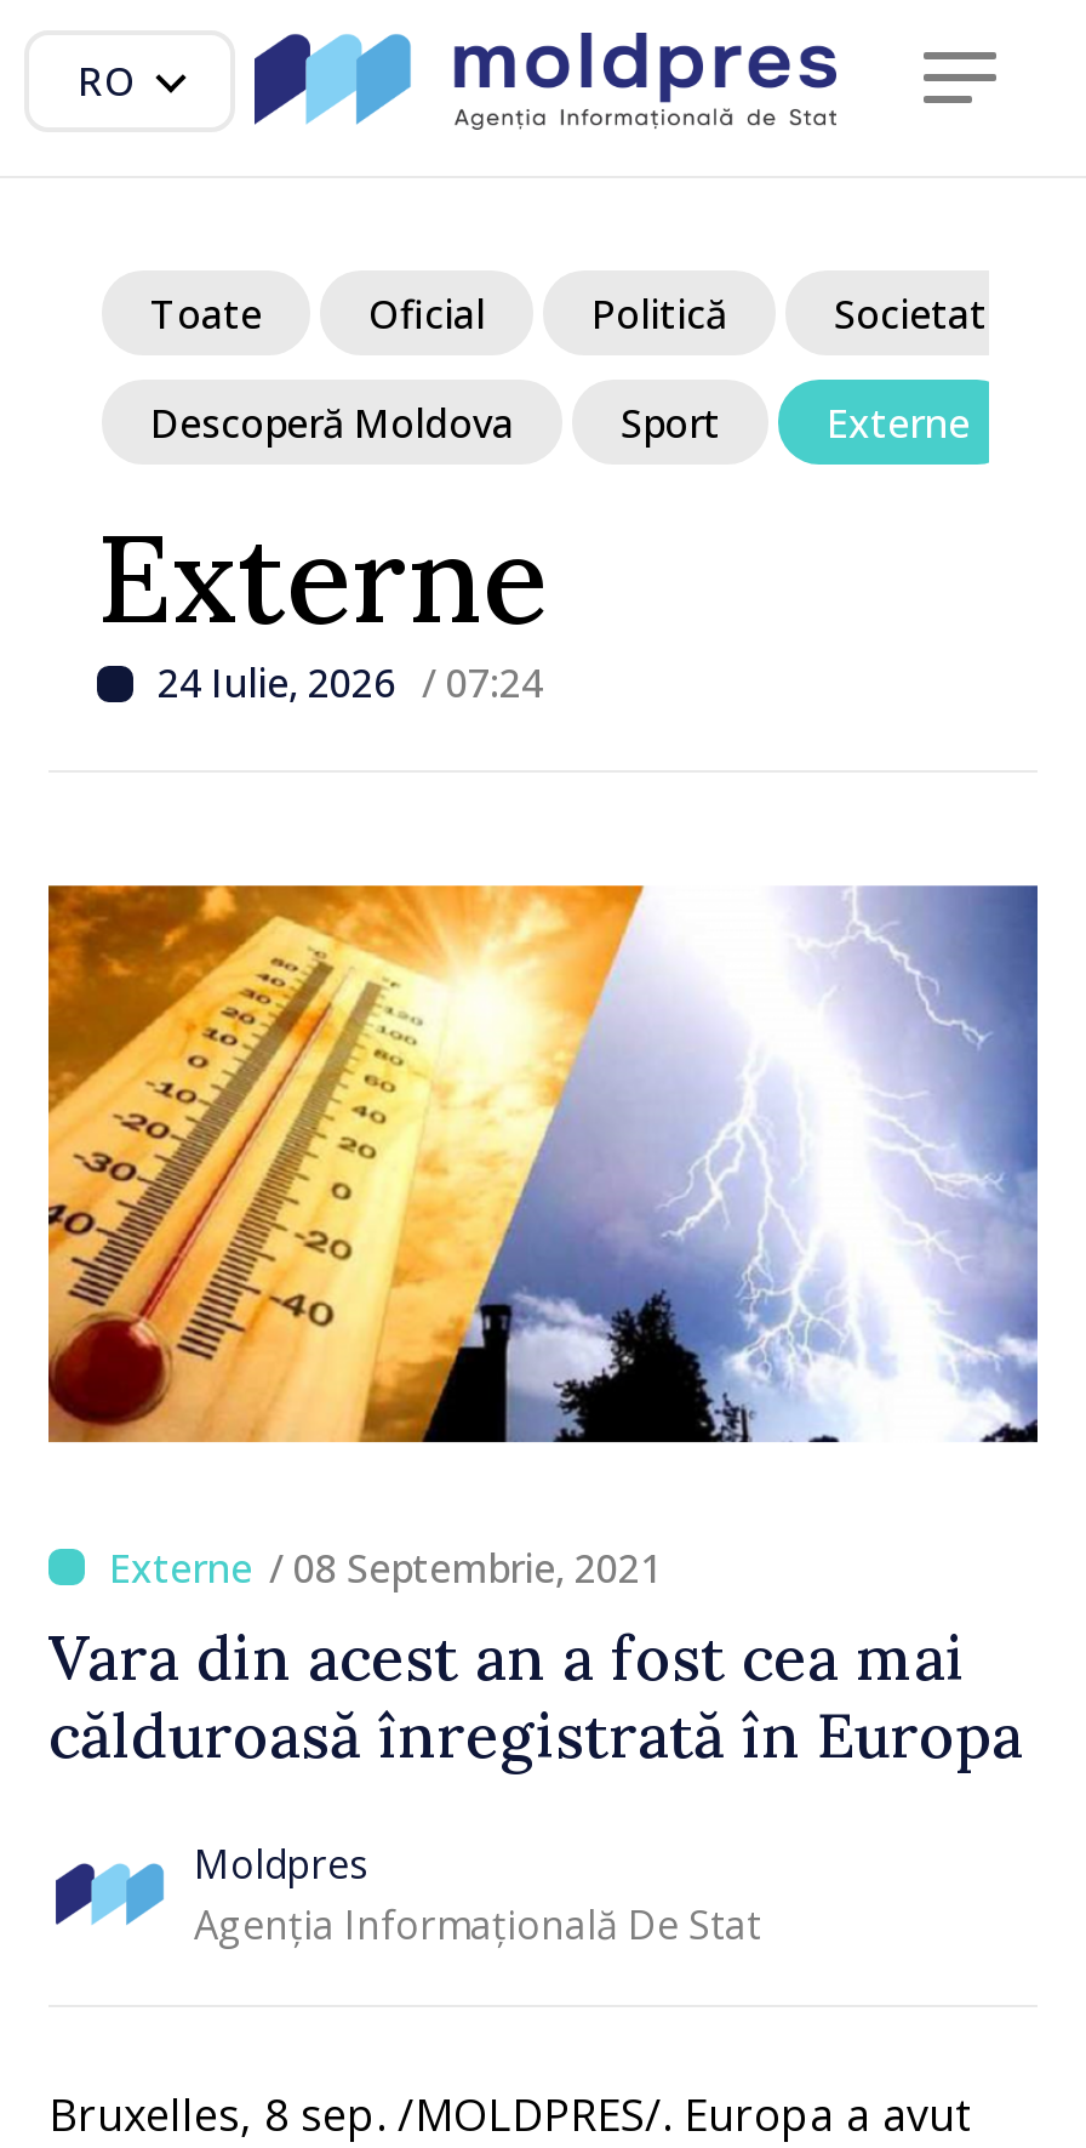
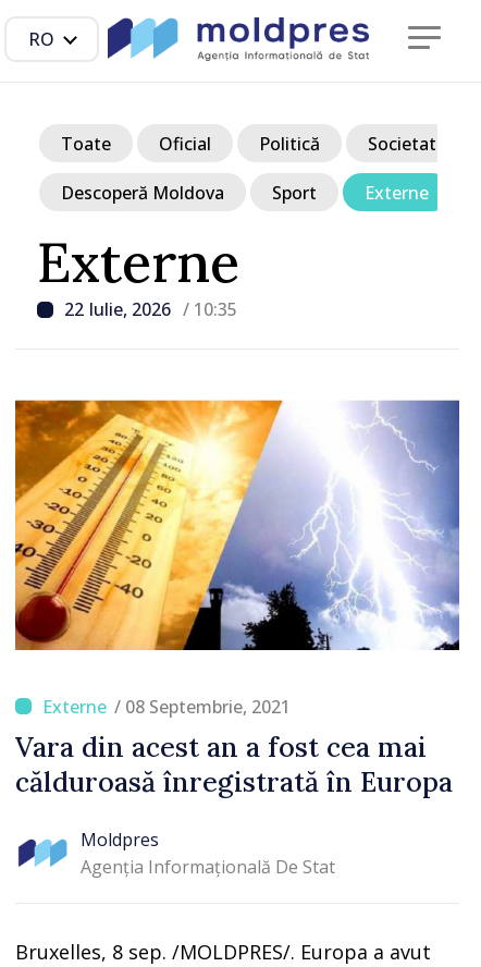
[158,656,543,710] 24 Iulie, 2026 / 07:24 -> [64,297,237,321] 22 Iulie, 2026 / 10:35

